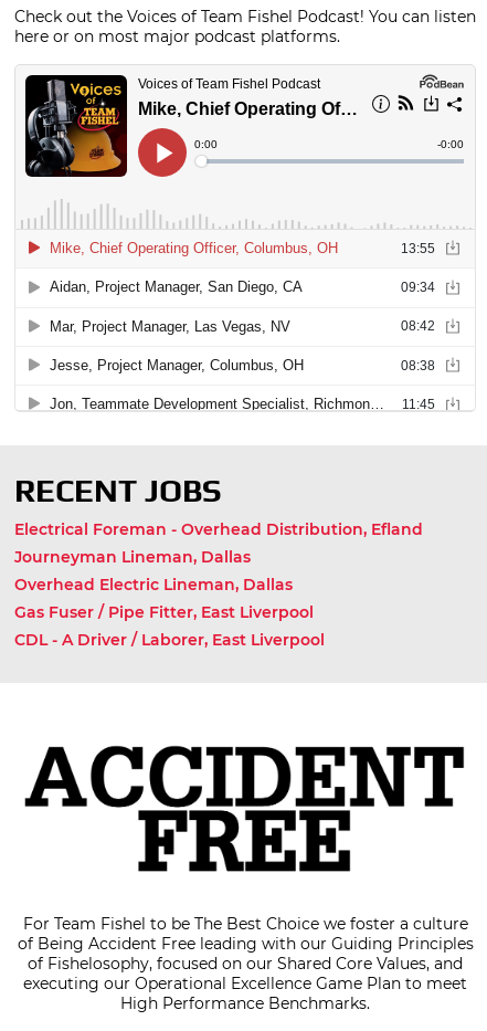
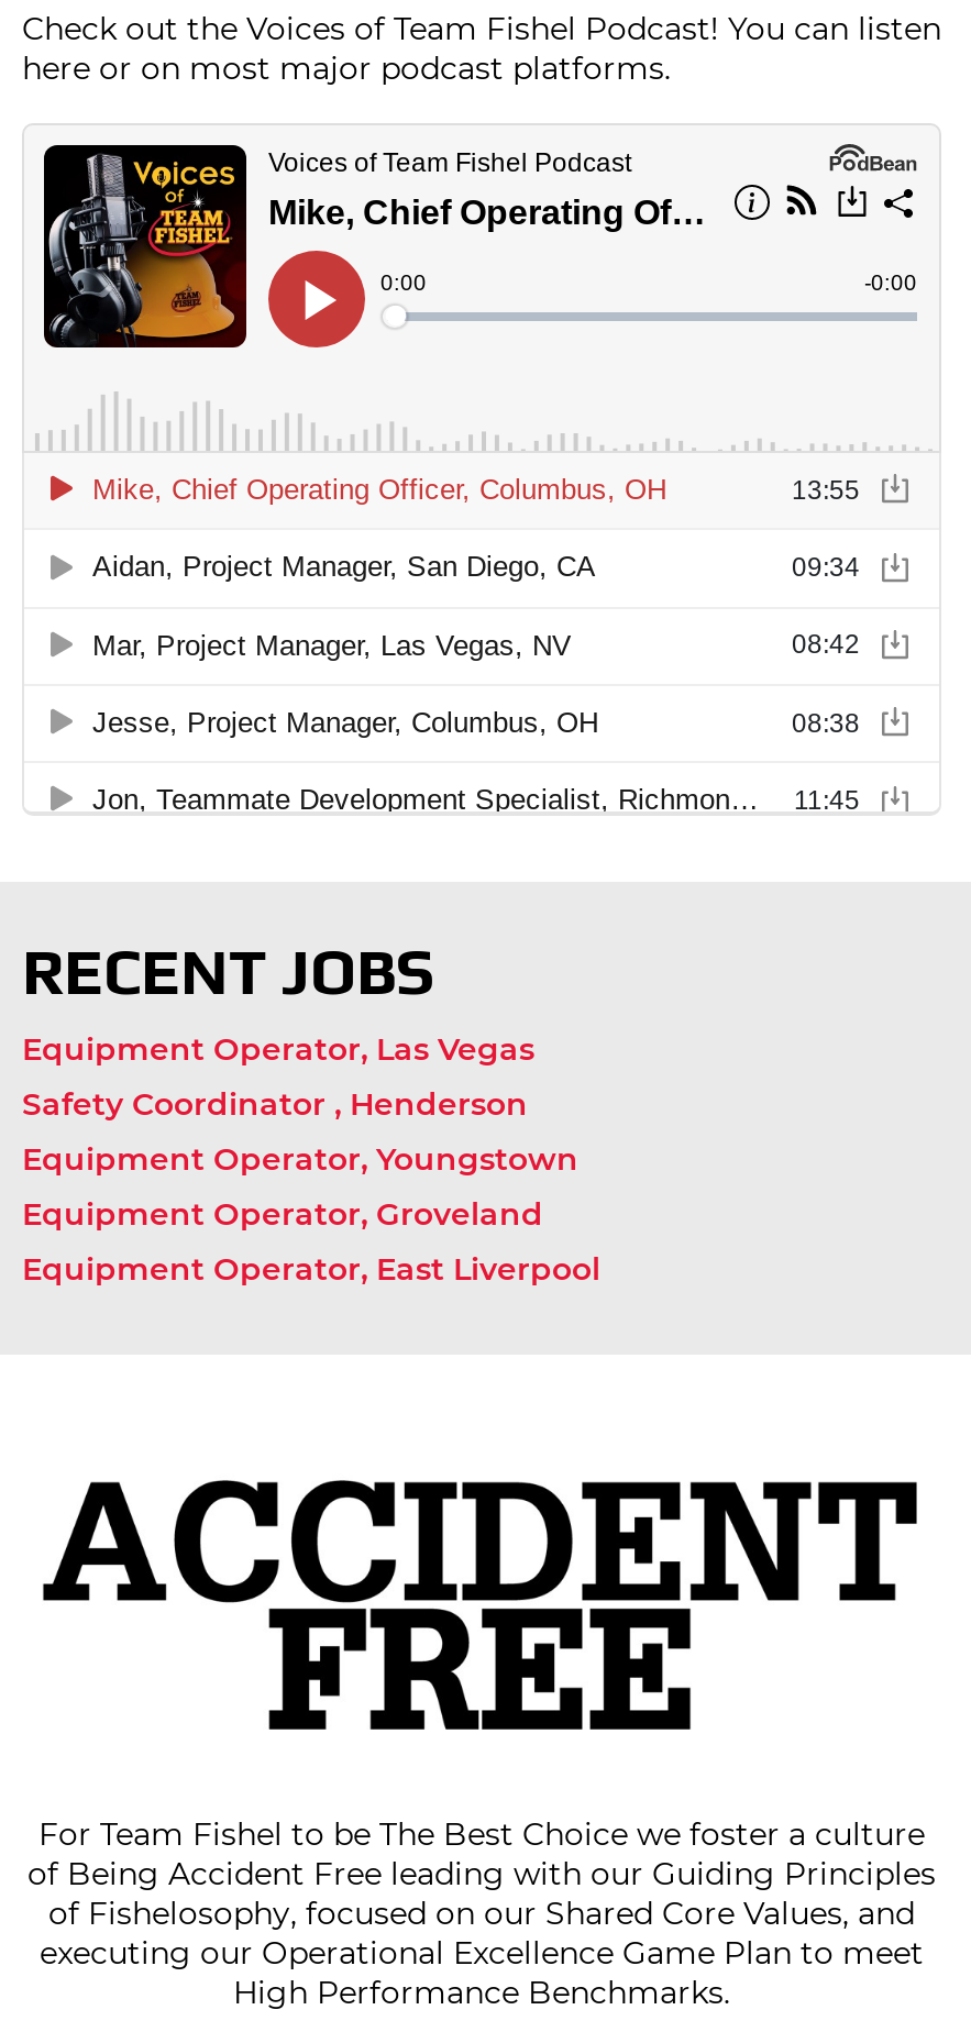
[14,520,423,650] Electrical Foreman - Overhead Distribution, Efland | Journeyman Lineman, Dallas | Overhead Electric Lineman, Dallas | Gas Fuser / Pipe Fitter, East Liverpool | CDL - A Driver / Laborer, East Liverpool -> [22,1030,600,1289] Equipment Operator, Las Vegas | Safety Coordinator , Henderson | Equipment Operator, Youngstown | Equipment Operator, Groveland | Equipment Operator, East Liverpool

